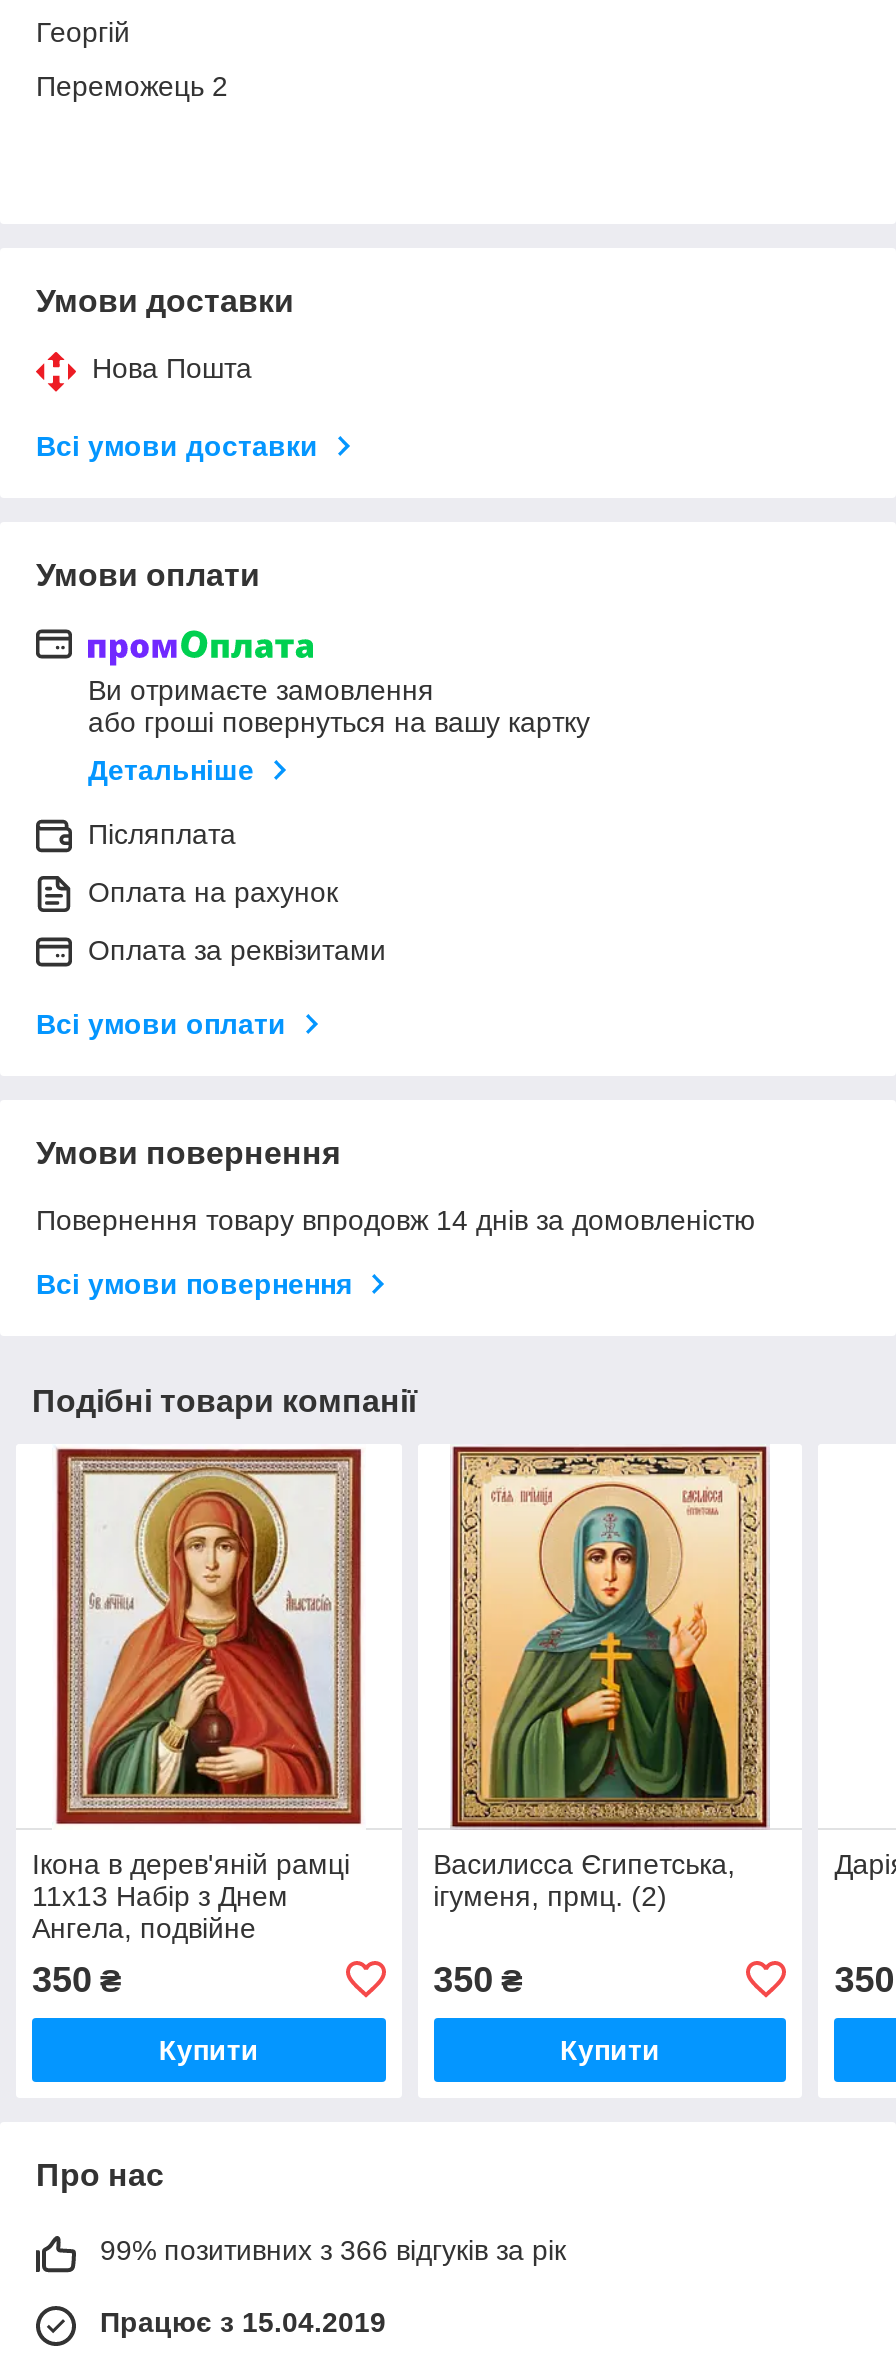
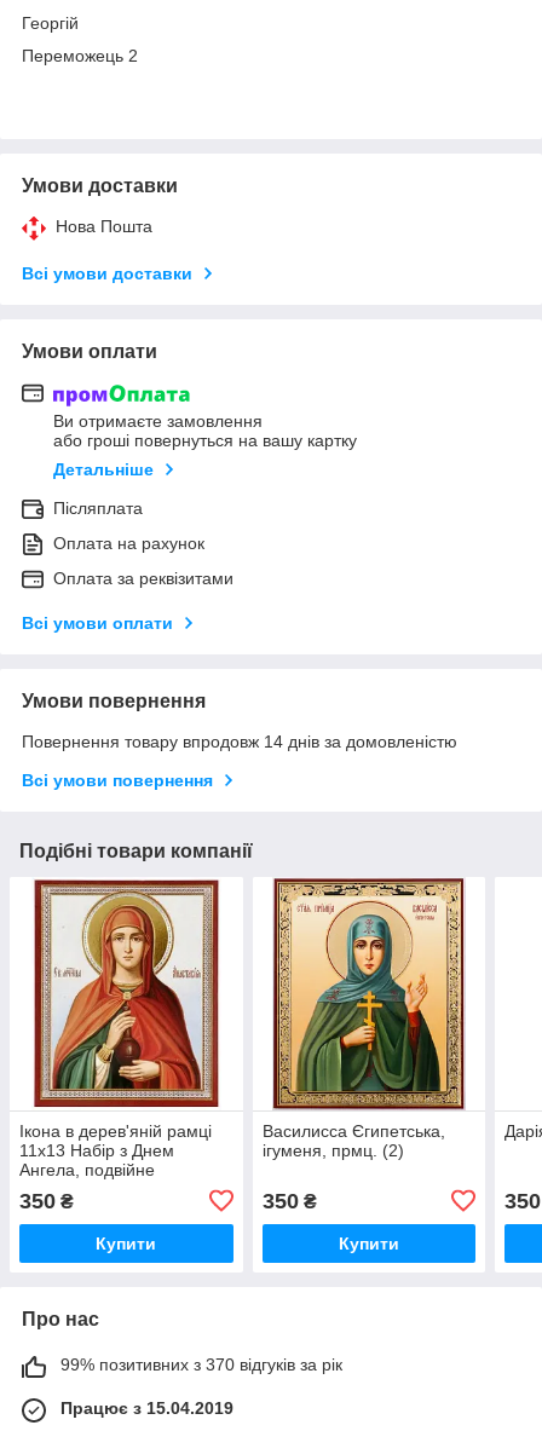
[100,2234,566,2266] 99% позитивних з 366 відгуків за рік -> [60,1355,342,1374] 99% позитивних з 370 відгуків за рік

